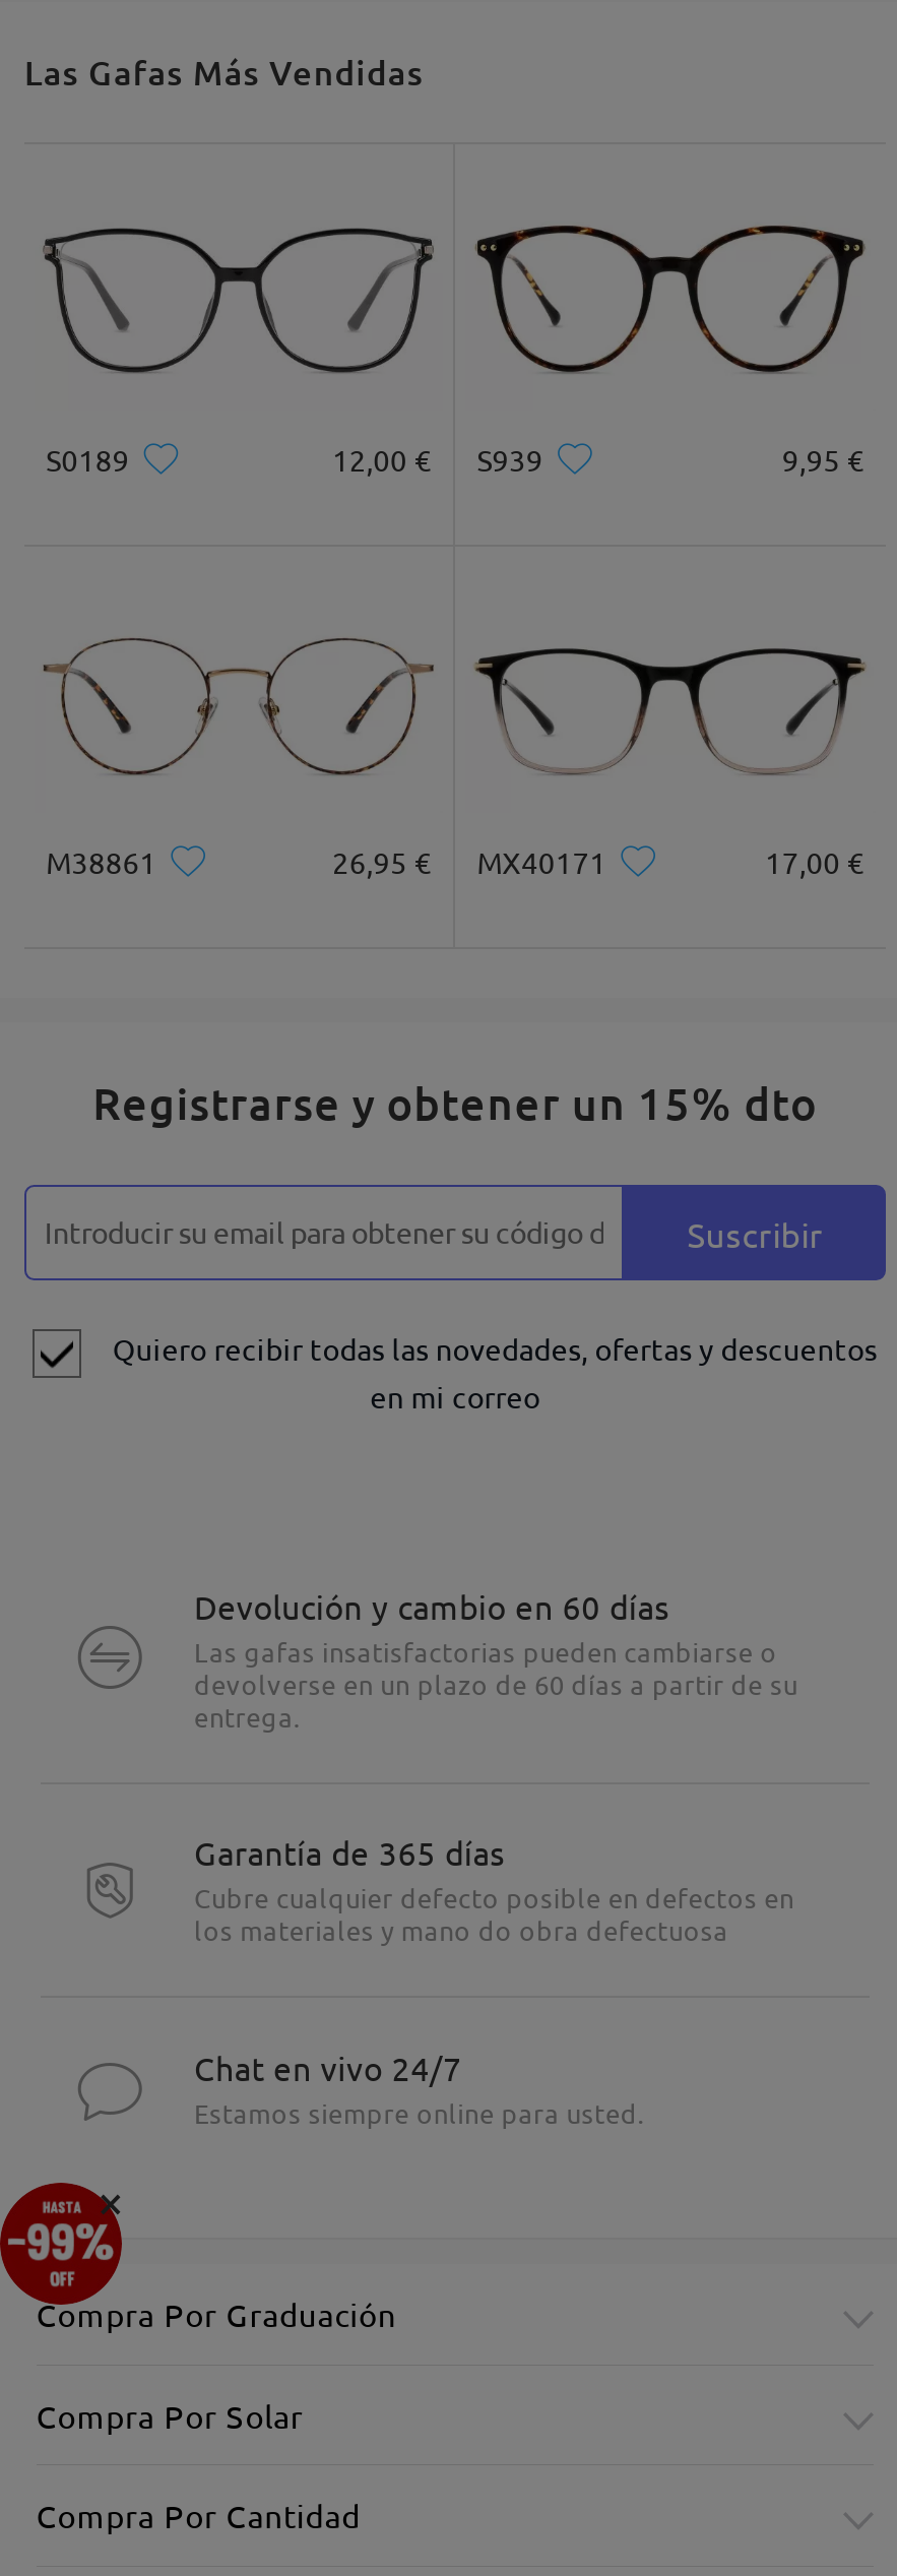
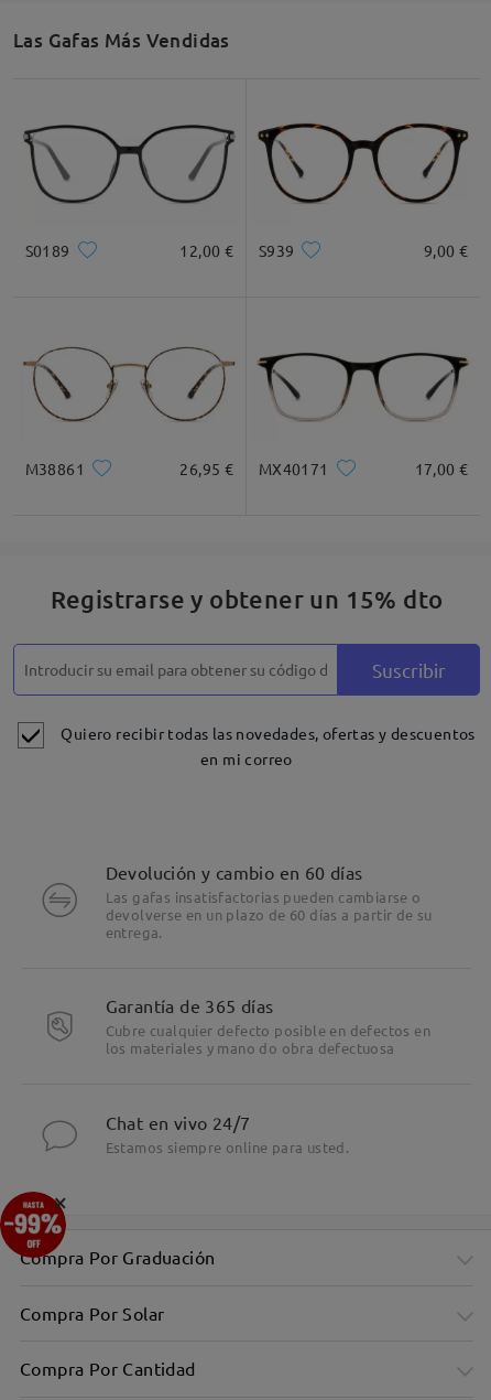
[782,441,864,478] 9,95 € -> [424,240,468,260] 9,00 €

